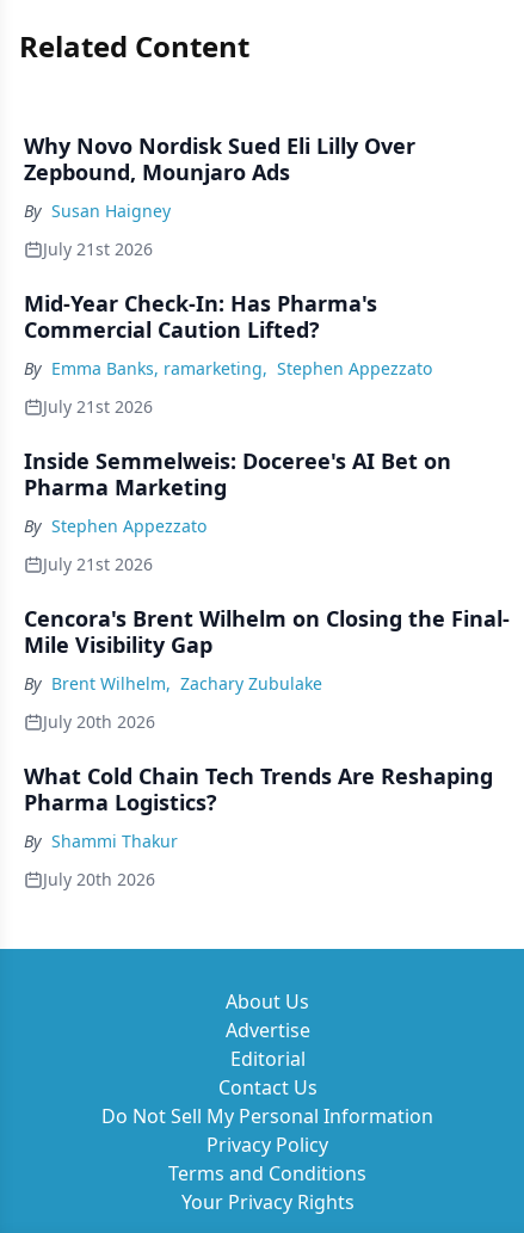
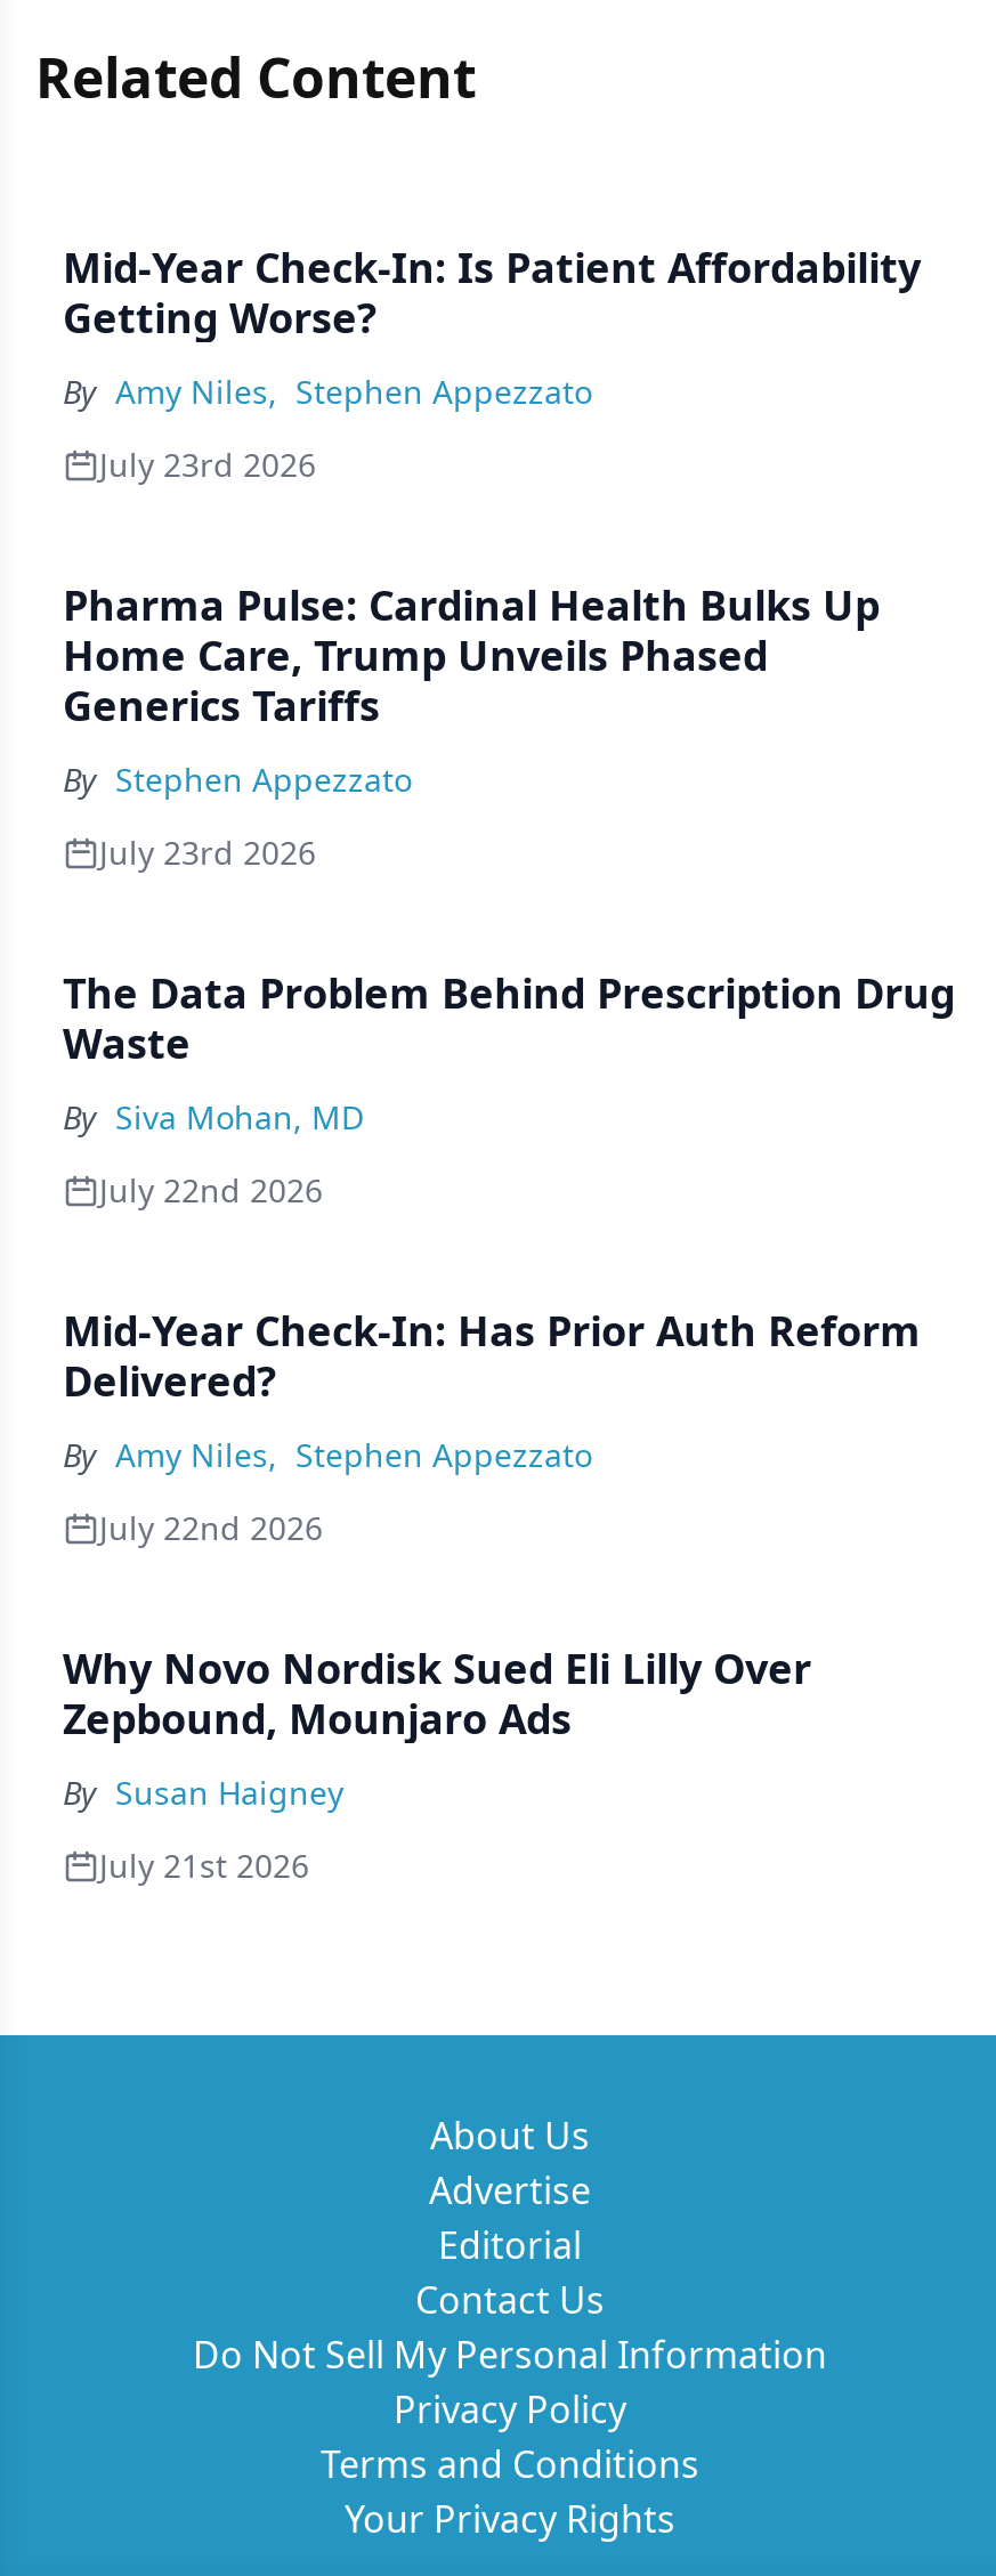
none -> [63,240,955,1549] Mid-Year Check-In: Is Patient Affordability | Getting Worse? | By Amy Niles, Stephen Appezzato | July 23rd 2026 | Pharma Pulse: Cardinal Health Bulks Up | Home Care, Trump Unveils Phased | Generics Tariffs | July 23rd 2026 | The Data Problem Behind Prescription Drug | Waste | By Siva Mohan, MD | July 22nd 2026 | Mid-Year Check-In: Has Prior Auth Reform | Delivered? | By Amy Niles, Stephen Appezzato | July 22nd 2026
moved [24,131,415,260] -> [63,1641,811,1887]: Why Novo Nordisk Sued Eli Lilly Over | Zepbound, Mounjaro Ads | By Susan Haigney | July 21st 2026
[24,289,510,890] Mid-Year Check-In: Has Pharma's | Commercial Caution Lifted? | By Emma Banks, ramarketing, Stephen Appezzato | July 21st 2026 | Inside Semmelweis: Doceree's AI Bet on | Pharma Marketing | July 21st 2026 | Cencora's Brent Wilhelm on Closing the Final- | Mile Visibility Gap | By Brent Wilhelm, Zachary Zubulake | July 20th 2026 | What Cold Chain Tech Trends Are Reshaping | Pharma Logistics? | By Shammi Thakur | July 20th 2026 -> none
moved [24,514,206,537] -> [63,758,412,801]: By Stephen Appezzato

